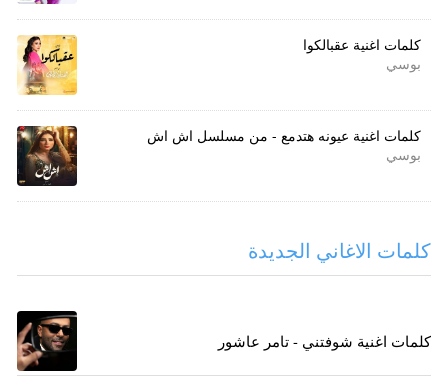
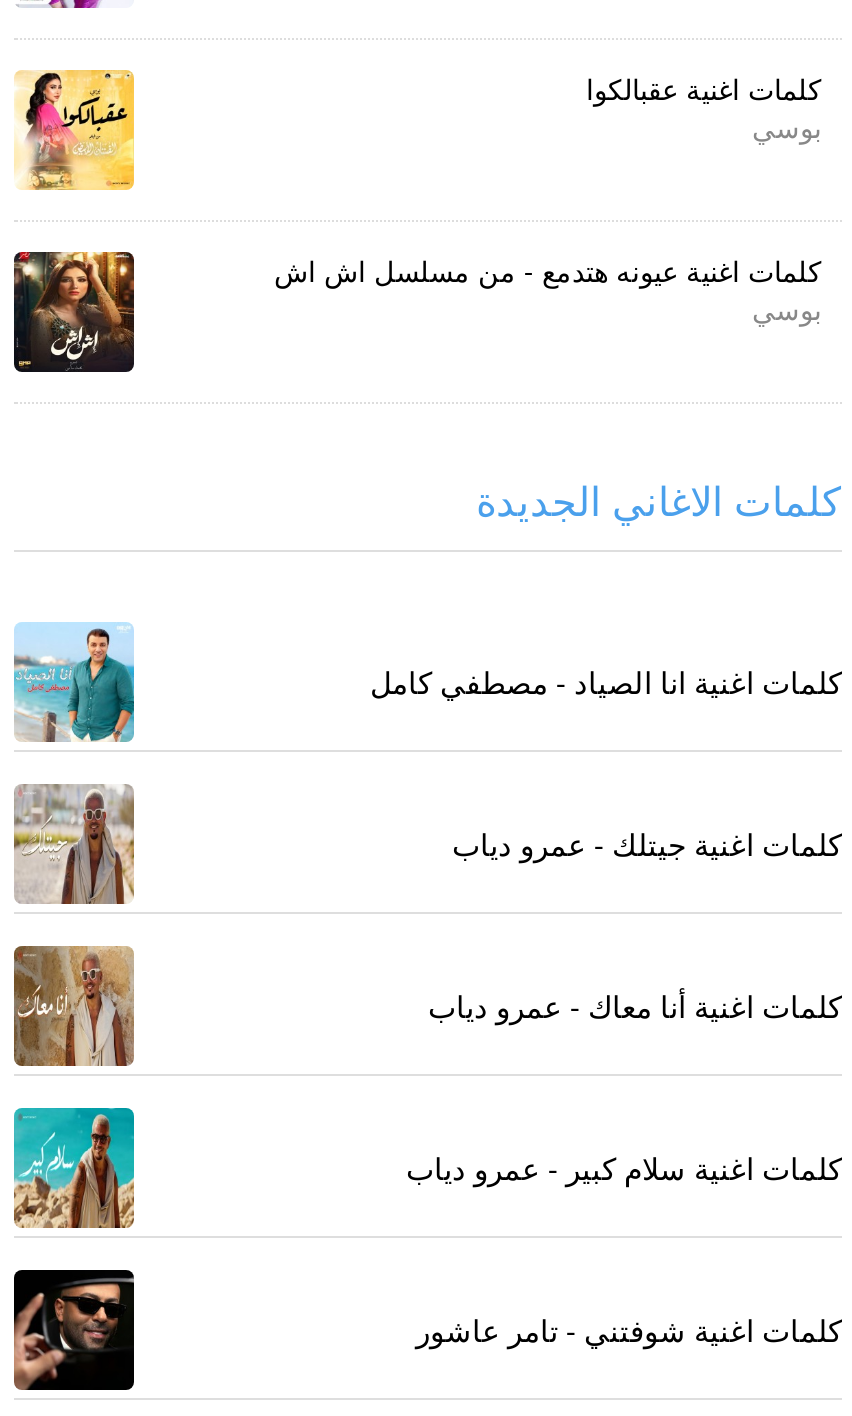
none -> [12,622,136,744] [image]
none -> [12,782,136,906] [image]
none -> [12,944,136,1068] [image]
none -> [12,1106,136,1230] [image]
none -> [370,662,842,702] كلمات اغنية انا الصياد - مصطفي كامل
none -> [406,1148,842,1188] كلمات اغنية سلام كبير - عمرو دياب
none -> [428,986,842,1026] كلمات اغنية أنا معاك - عمرو دياب
none -> [452,824,842,864] كلمات اغنية جيتلك - عمرو دياب

